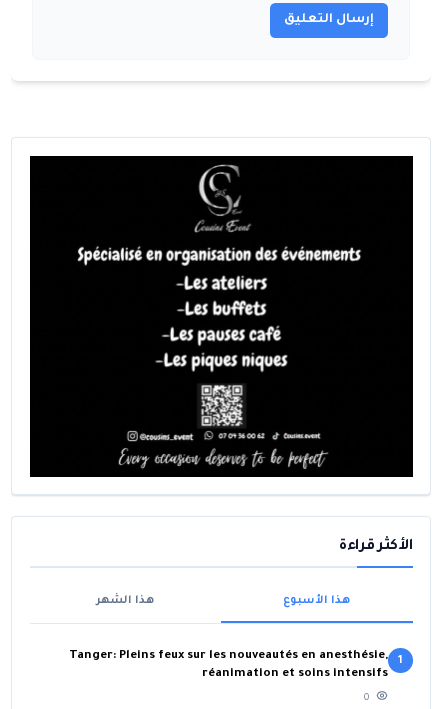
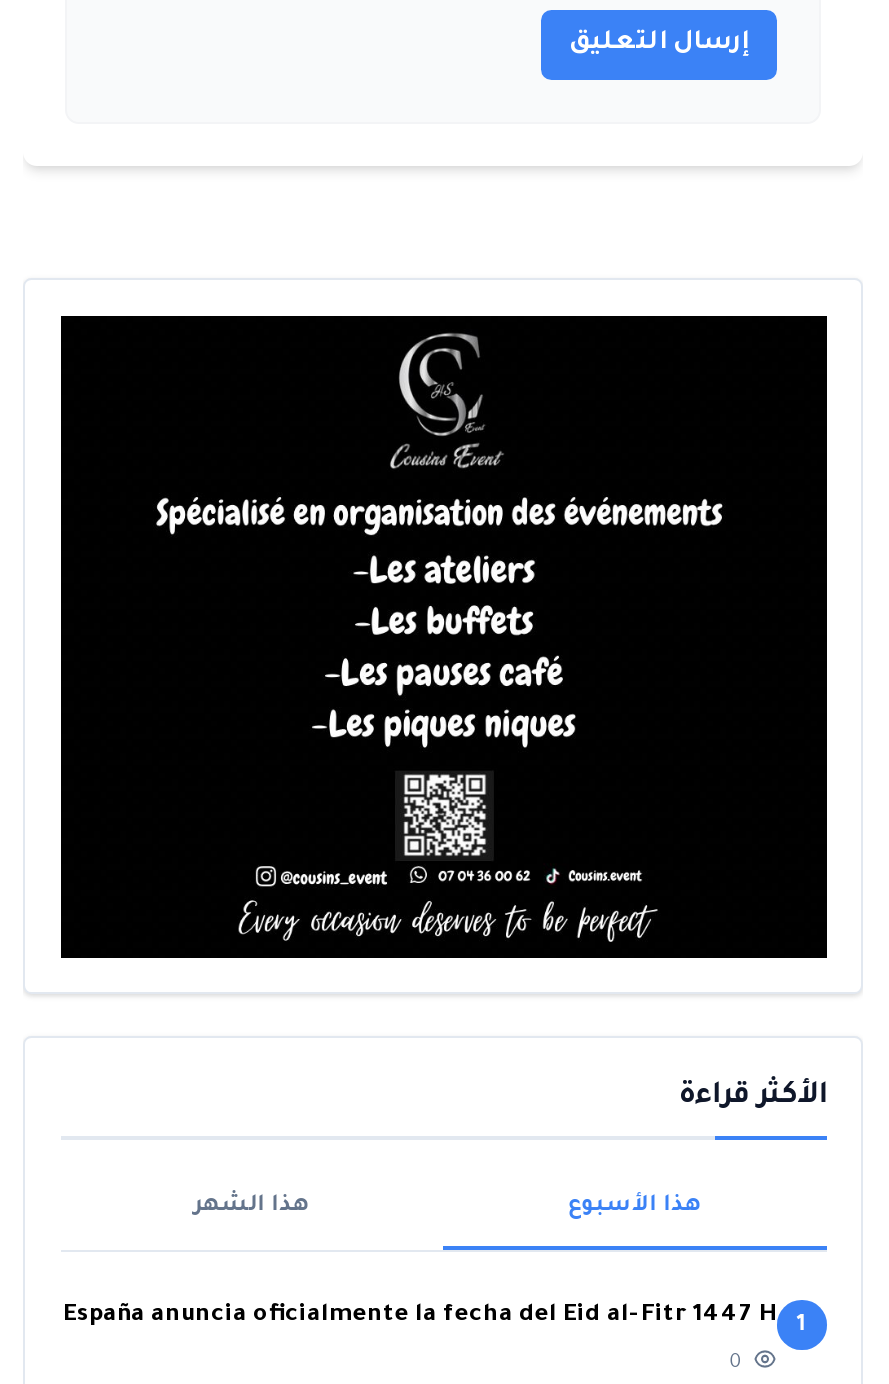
[69,650,388,681] Tanger: Pleins feux sur les nouveautés en anesthésie, | réanimation et soins intensifs -> [63,1305,777,1331] España anuncia oficialmente la fecha del Eid al-Fitr 1447 H

